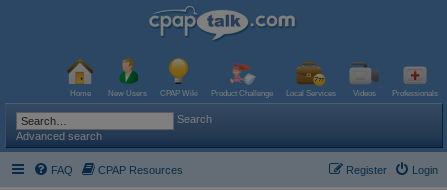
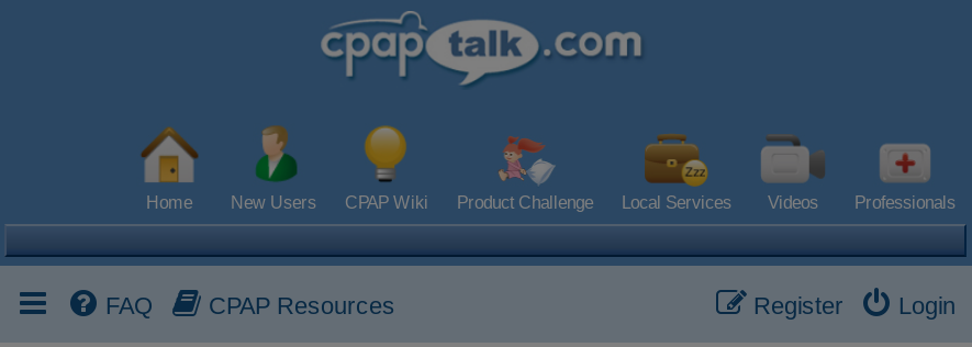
[16,113,212,141] Search | Advanced search -> none

